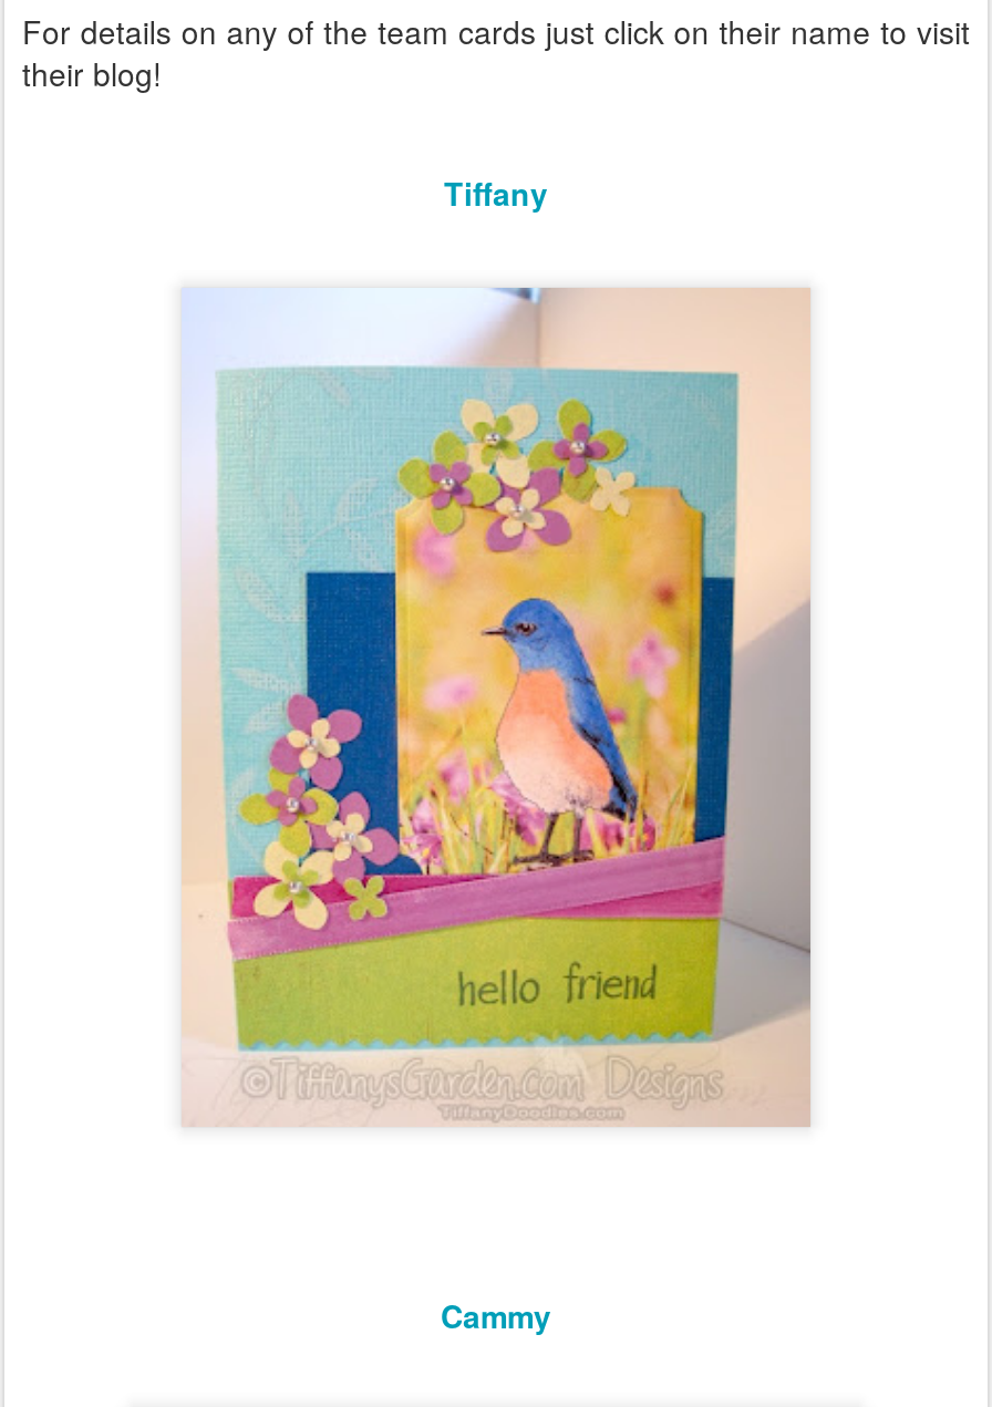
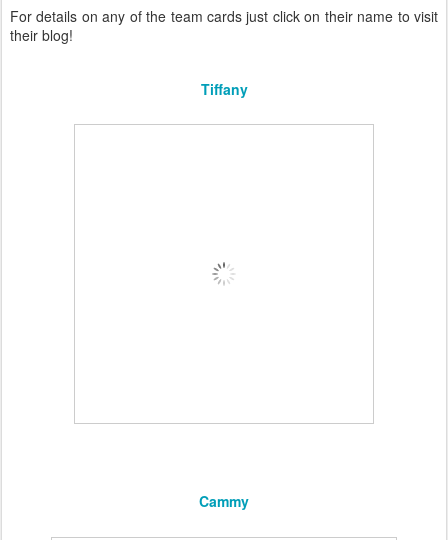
[179,286,813,1129] [image] -> none

